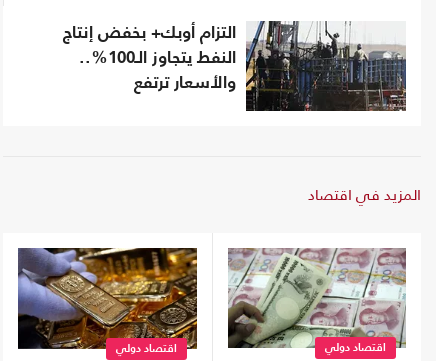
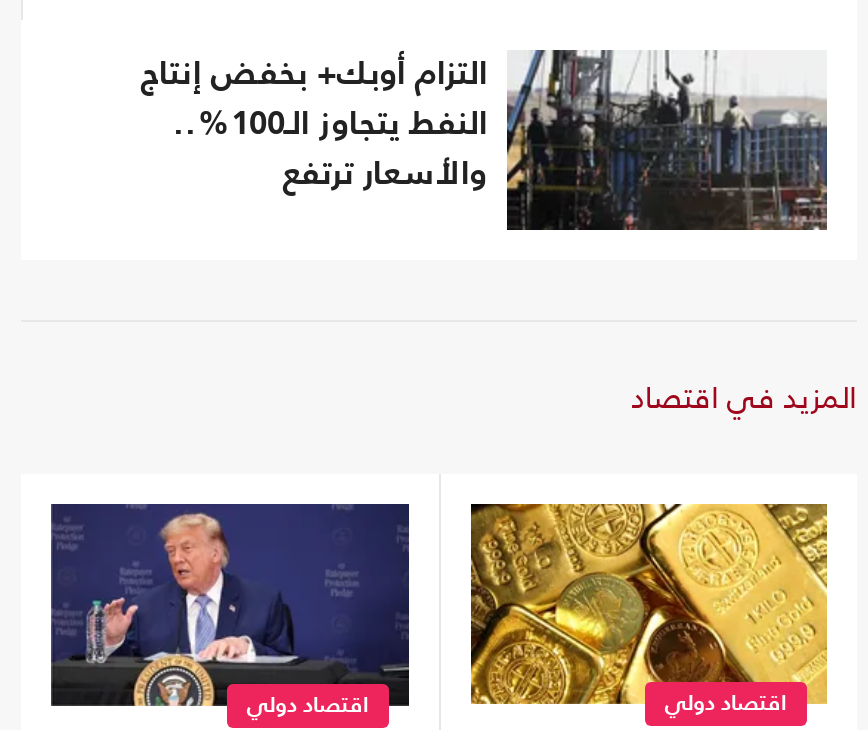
[17,247,198,350] [image] -> [49,502,411,708] [image]
[227,247,407,349] [image] -> [469,502,829,706] [image]

